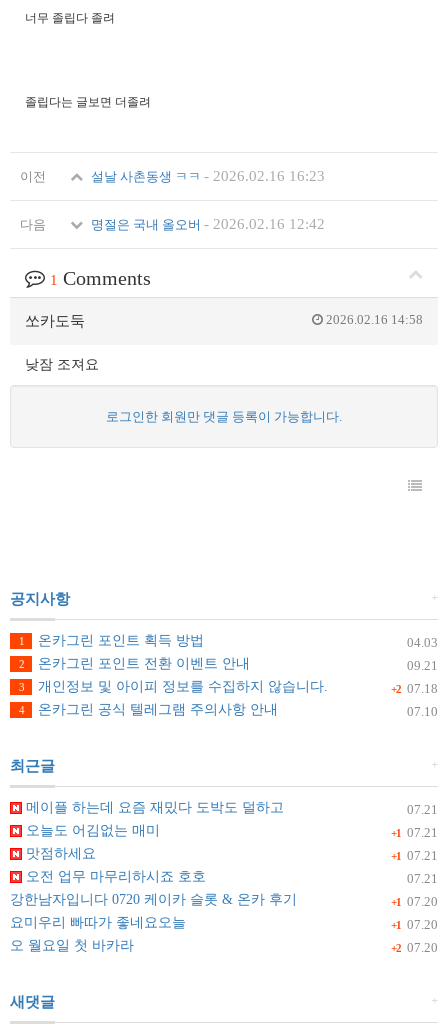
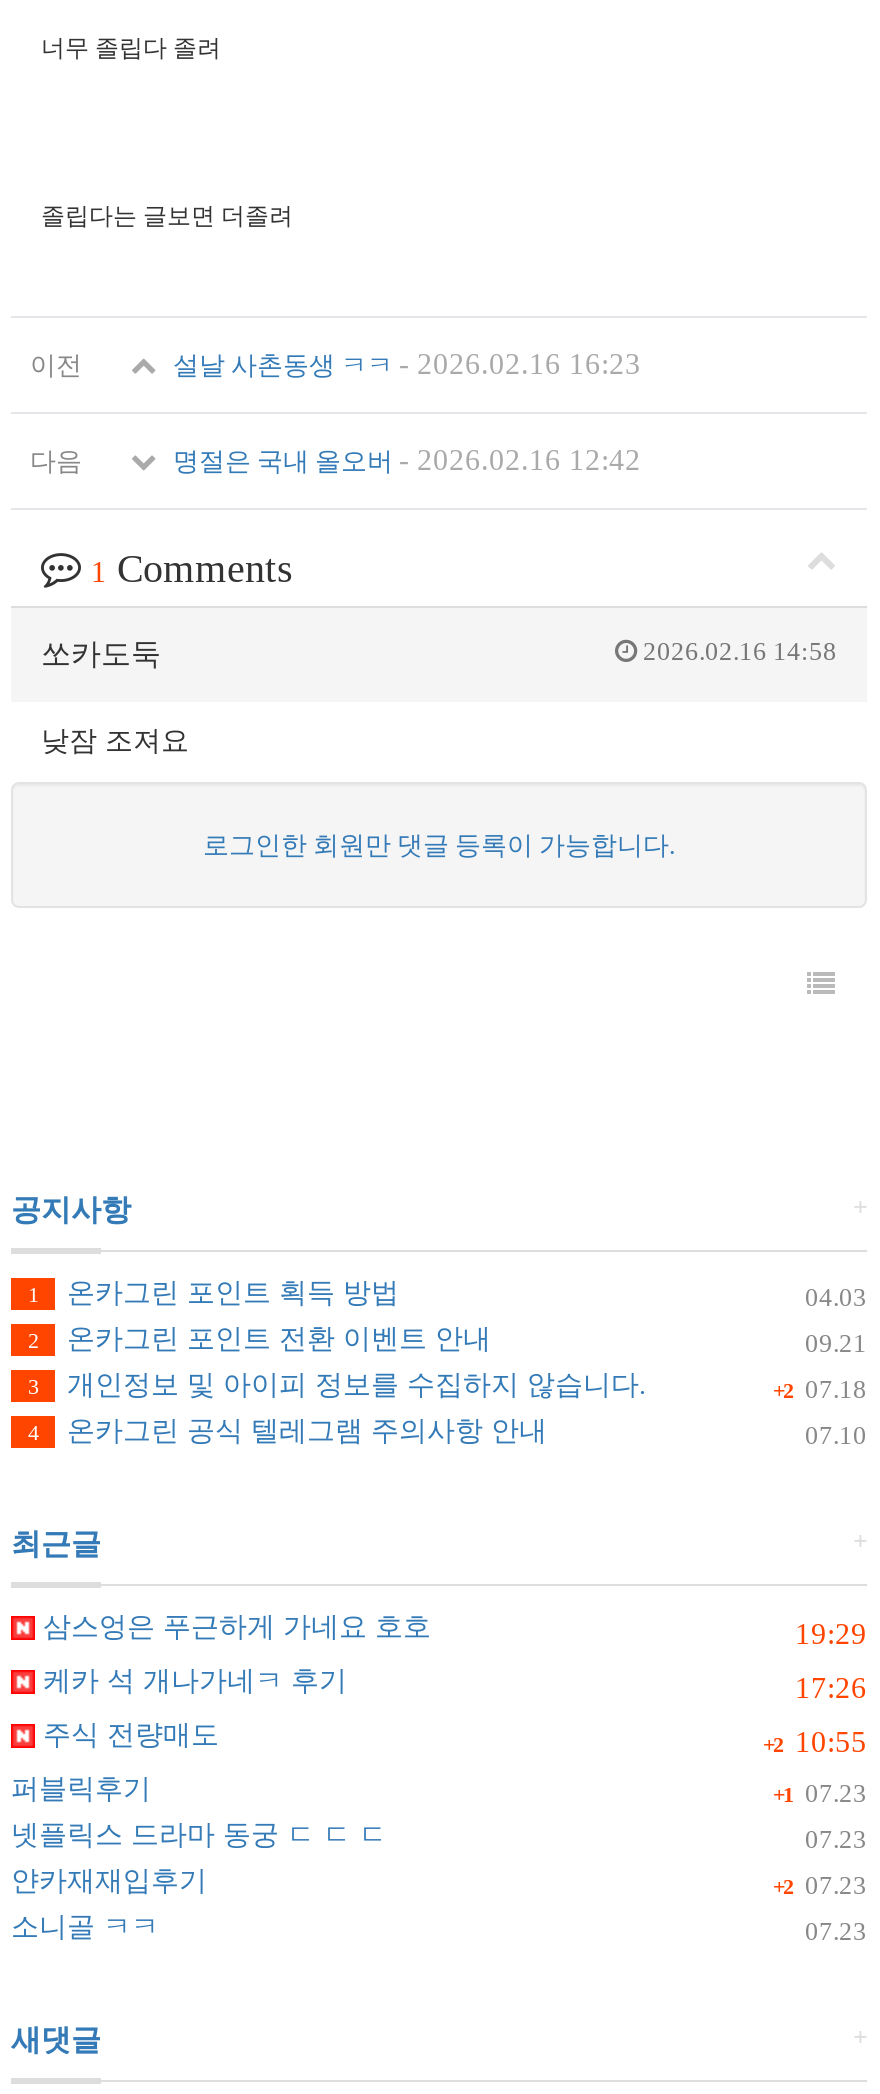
[22,800,438,817] 07.21 | 메이플 하는데 요즘 재밌다 도박도 덜하고 -> [35,1612,867,1650] 19:29 | 삼스엉은 푸근하게 가네요 호호
[22,823,438,840] +1 07.21 | 오늘도 어김없는 매미 -> [35,1666,867,1704] 17:26 | 케카 석 개나가네ㅋ 후기
[22,846,438,863] +1 07.21 | 맛점하세요 -> [35,1720,867,1758] +2 10:55 | 주식 전량매도
[22,869,438,886] 07.21 | 오전 업무 마무리하시죠 호호 -> [11,1774,867,1808] +1 07.23 | 퍼블릭후기
[10,892,438,909] +1 07.20 | 강한남자입니다 0720 케이카 슬롯 & 온카 후기 -> [11,1820,867,1854] 07.23 | 넷플릭스 드라마 동궁 ㄷ ㄷ ㄷ
[10,915,438,932] +1 07.20 | 요미우리 빠따가 좋네요오늘 -> [11,1866,867,1900] +2 07.23 | 얀카재재입후기
[10,938,438,955] +2 07.20 | 오 월요일 첫 바카라 -> [11,1912,867,1946] 07.23 | 소니골 ㅋㅋ

